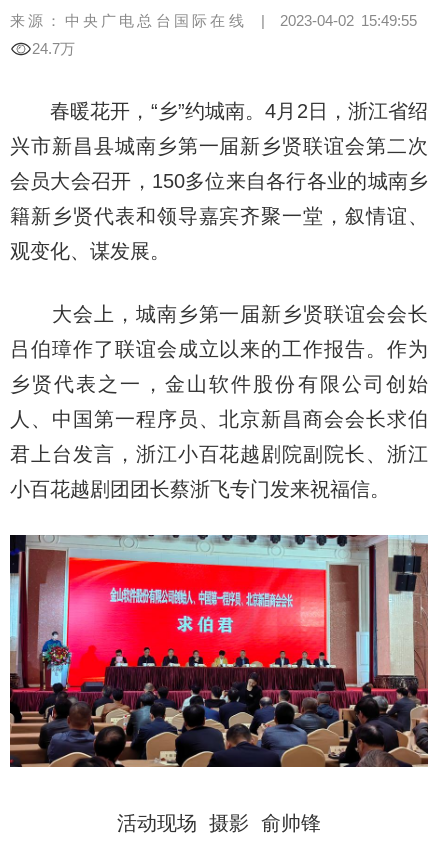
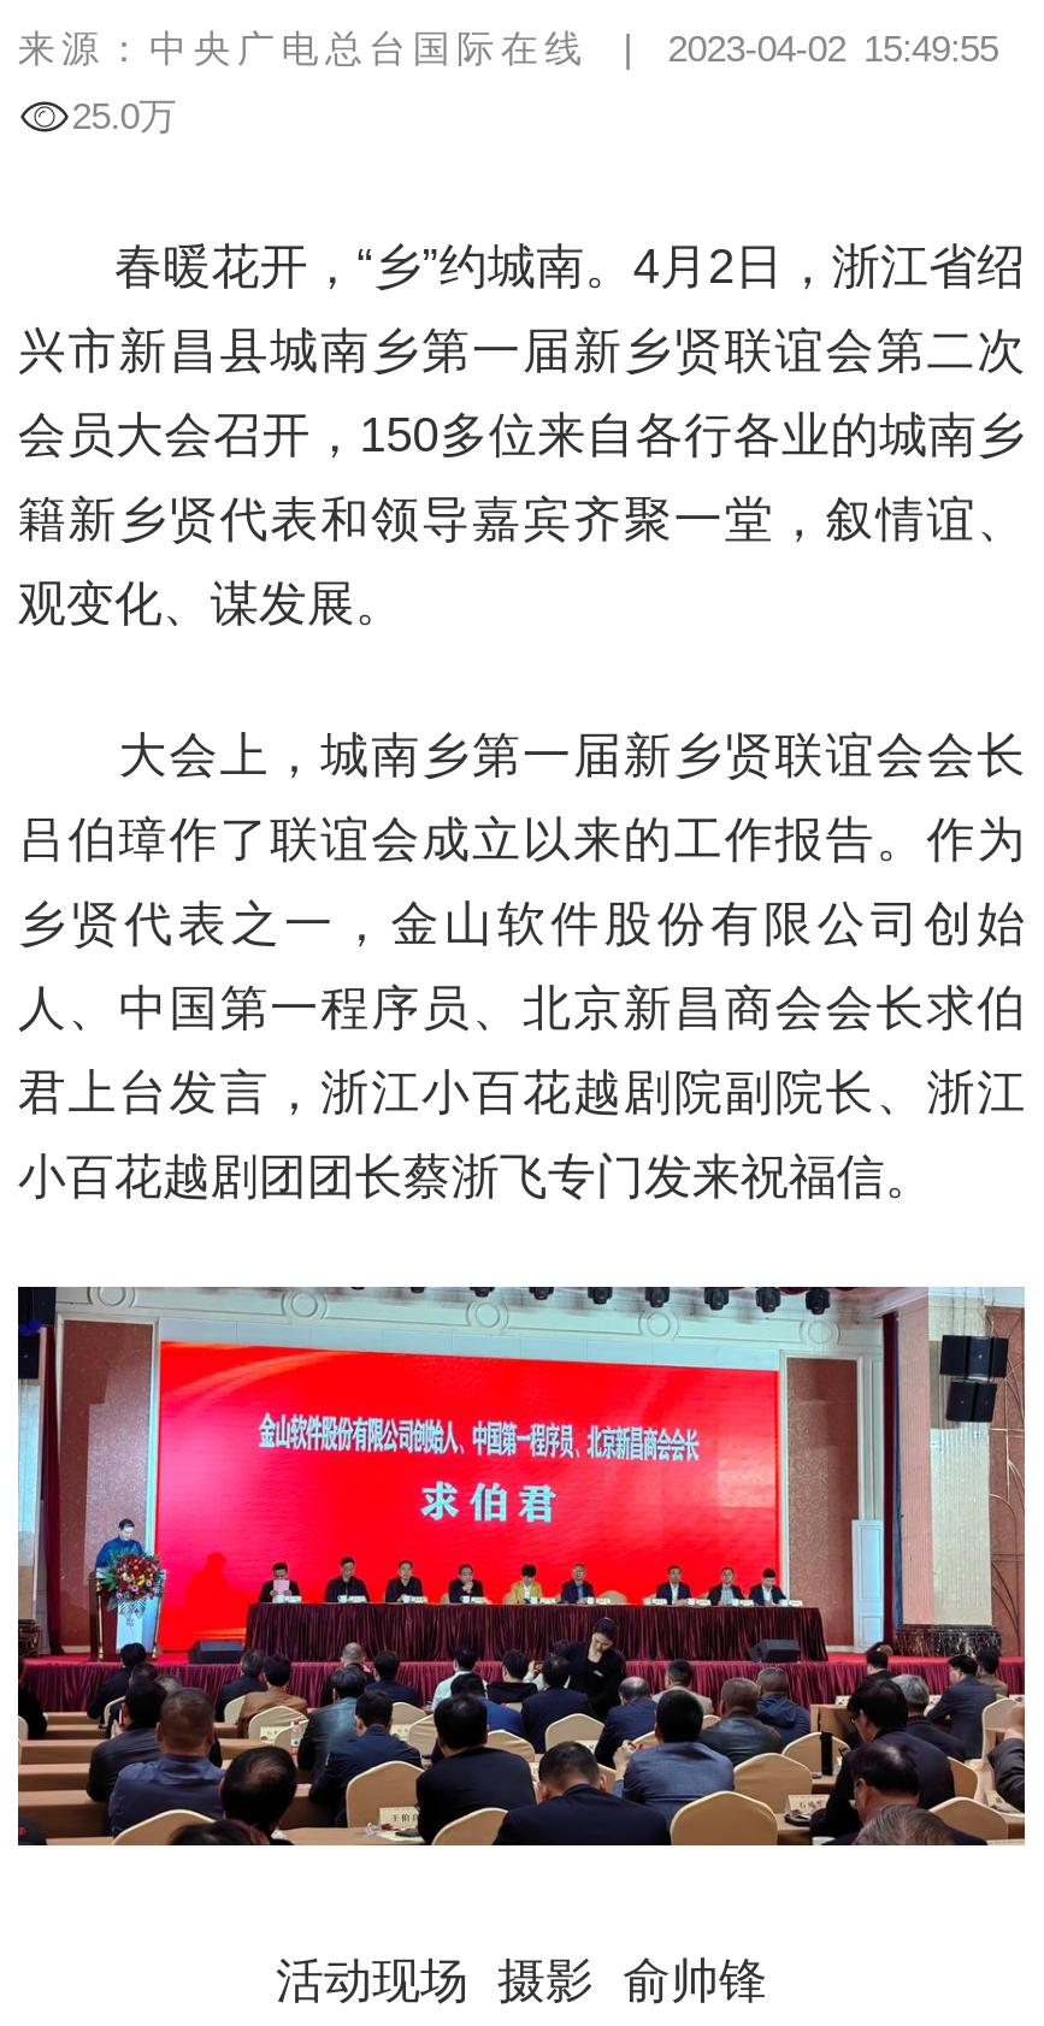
[32,40,75,57] 24.7万 -> [72,94,175,135] 25.0万

